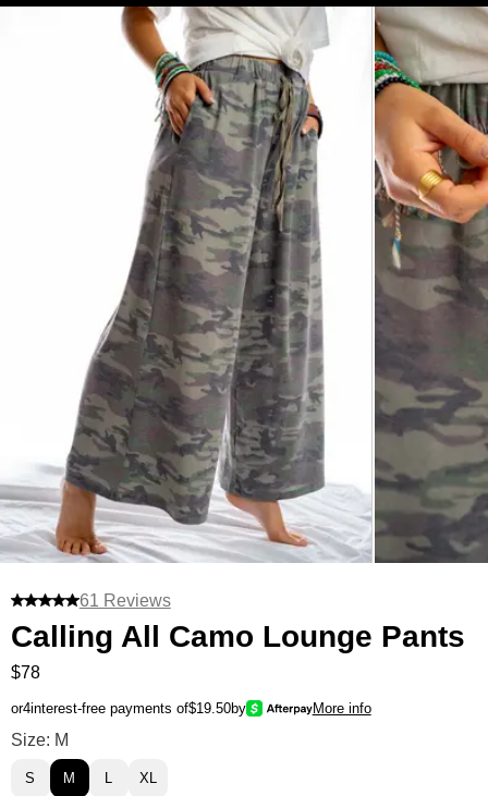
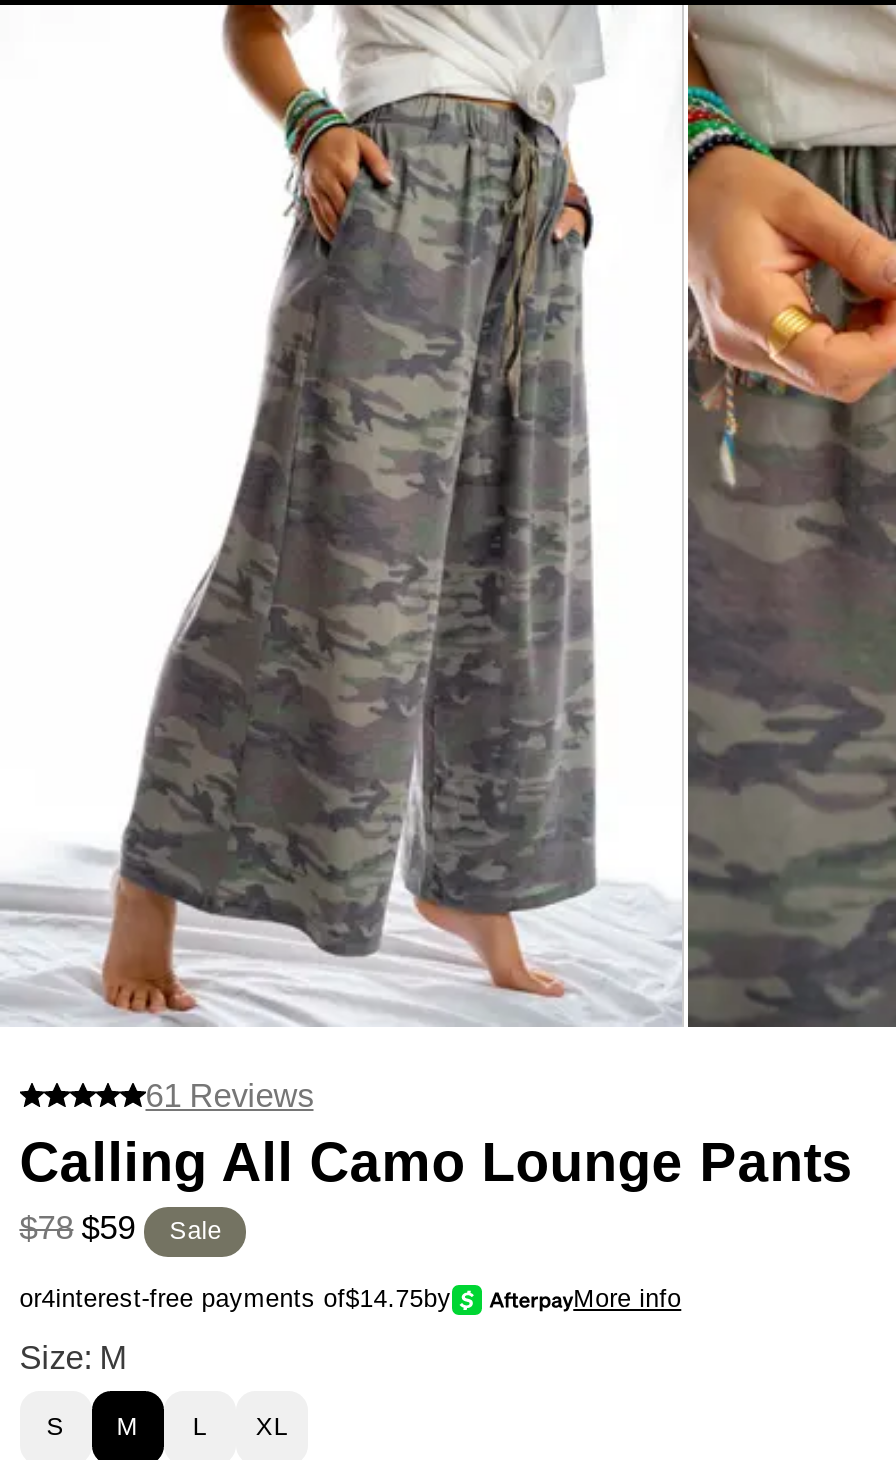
[11,662,40,682] $78 -> [19,1210,221,1246] $78 $59 | Sale
[11,701,246,716] or4interest-free payments of$19.50by -> [19,1286,451,1314] or4interest-free payments of$14.75by

